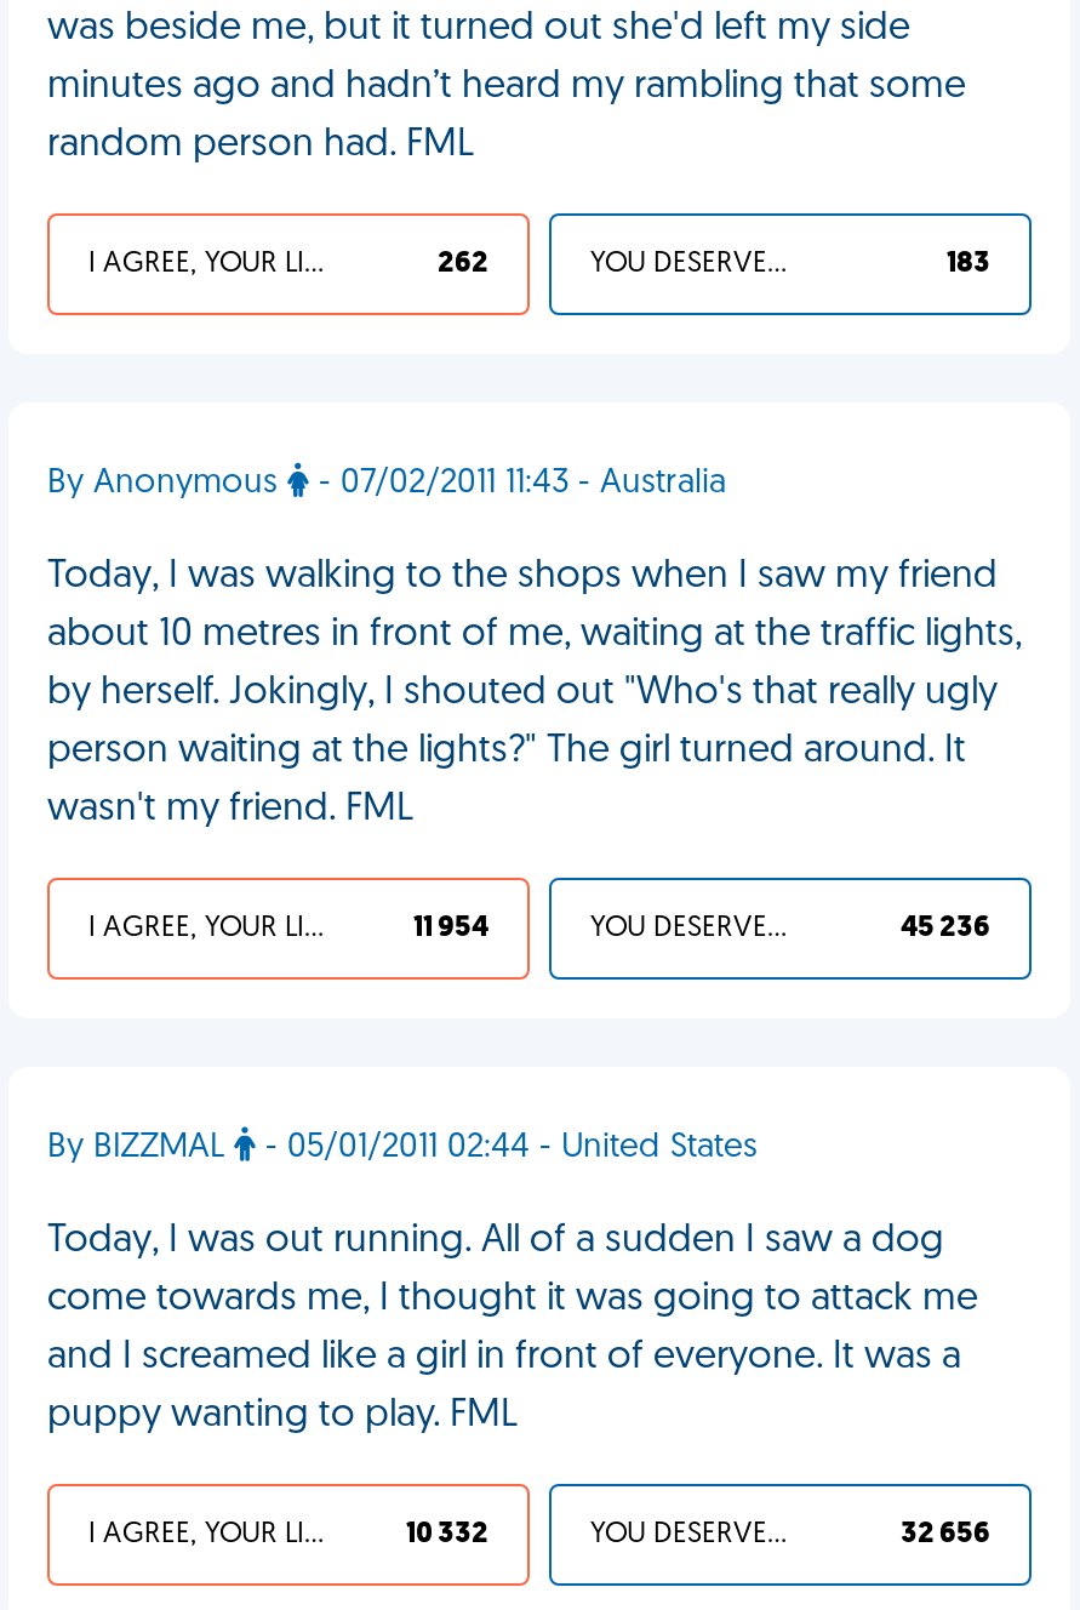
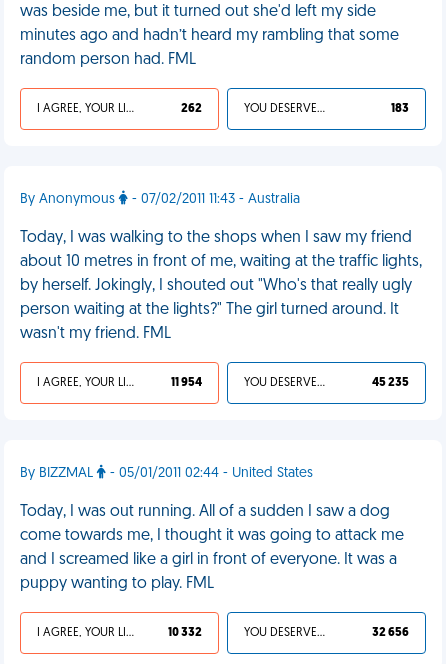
[901,914,990,943] 45 236 -> [372,377,409,389] 45 235

